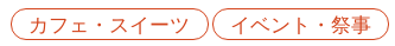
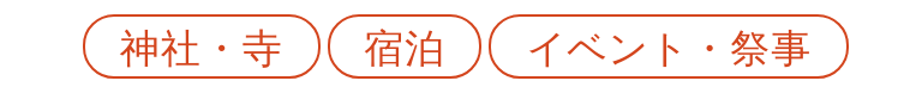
[29,13,190,36] カフェ・スイーツ -> [120,23,445,71] 神社・寺 | 宿泊

